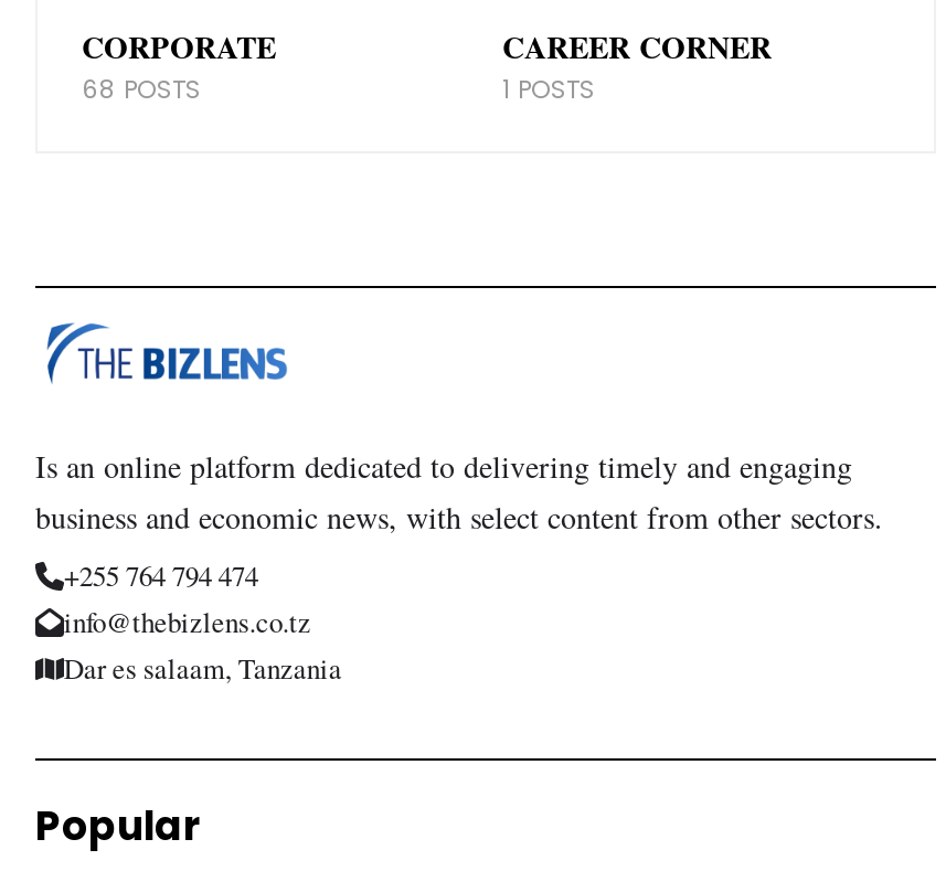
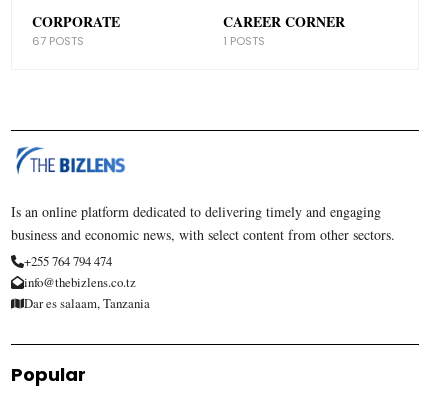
[82,71,201,107] 68 POSTS -> [32,33,84,49] 67 POSTS

